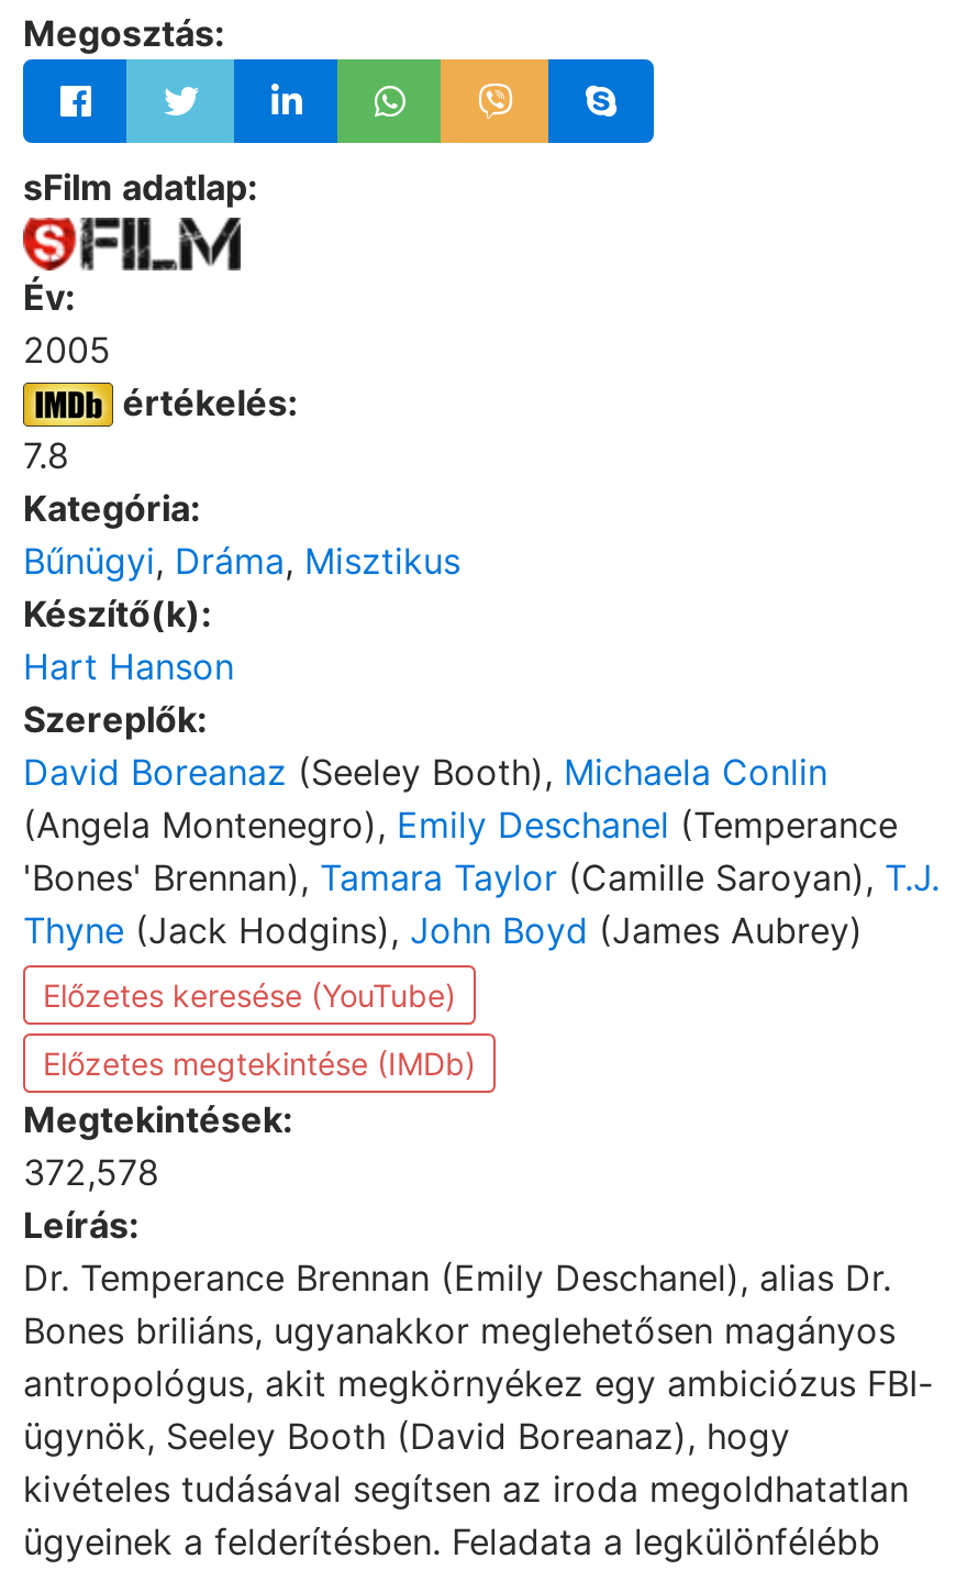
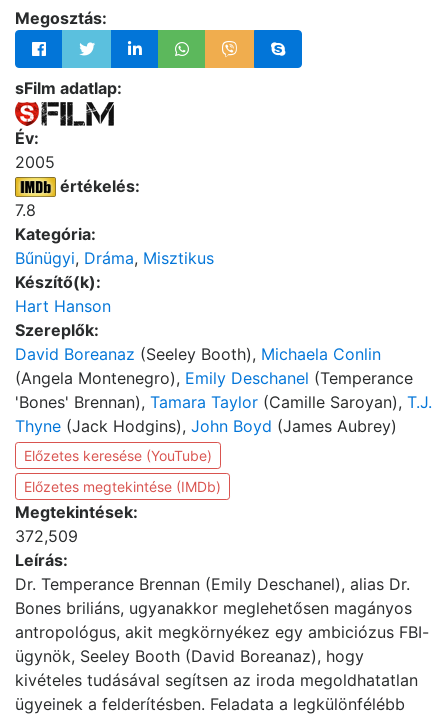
[23,1150,159,1194] 372,578 -> [15,526,78,546] 372,509

